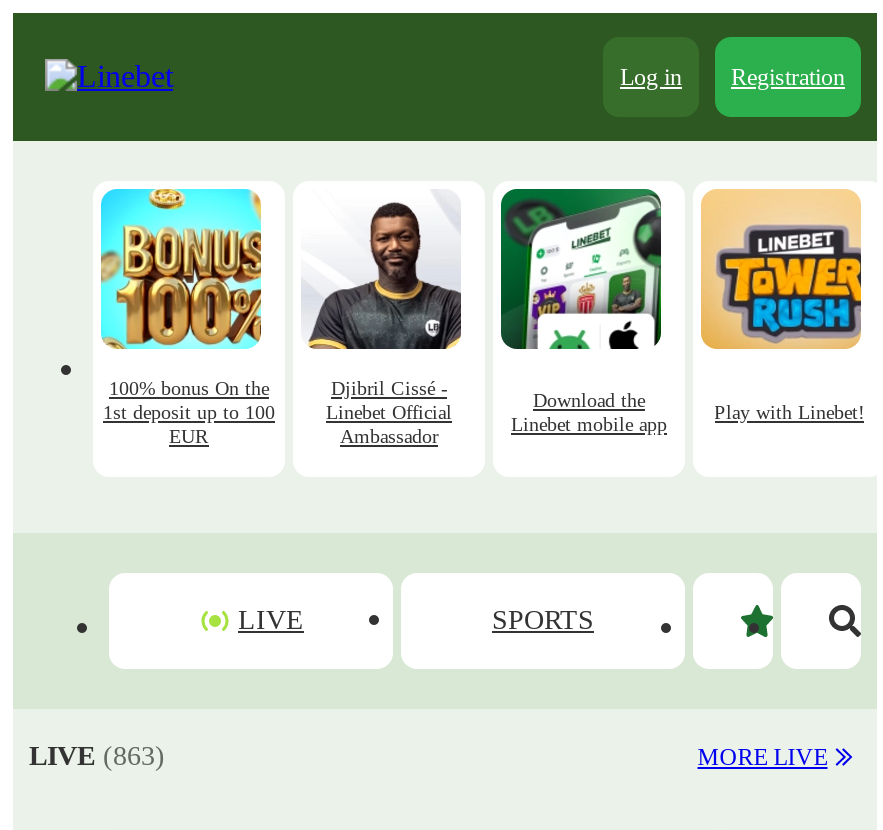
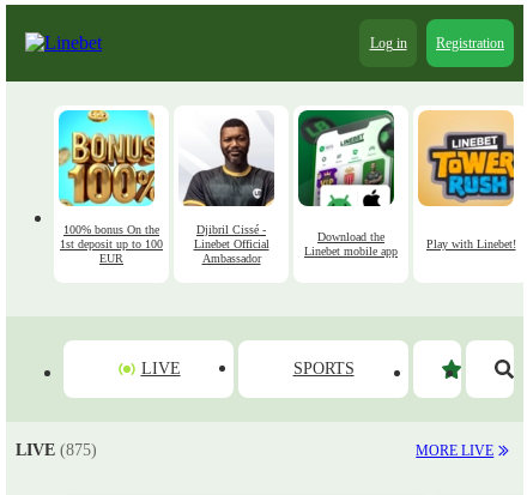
[29,741,165,771] LIVE (863) -> [16,441,97,459] LIVE (875)

